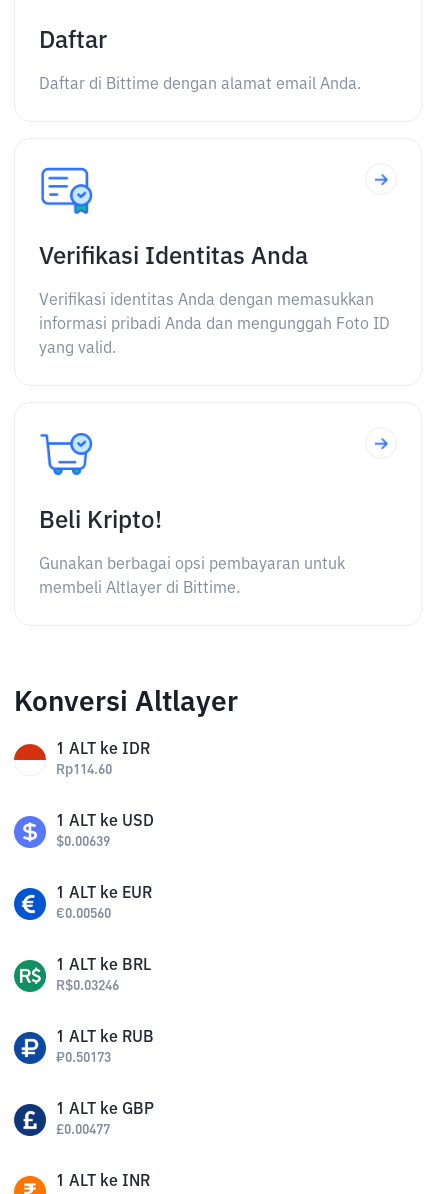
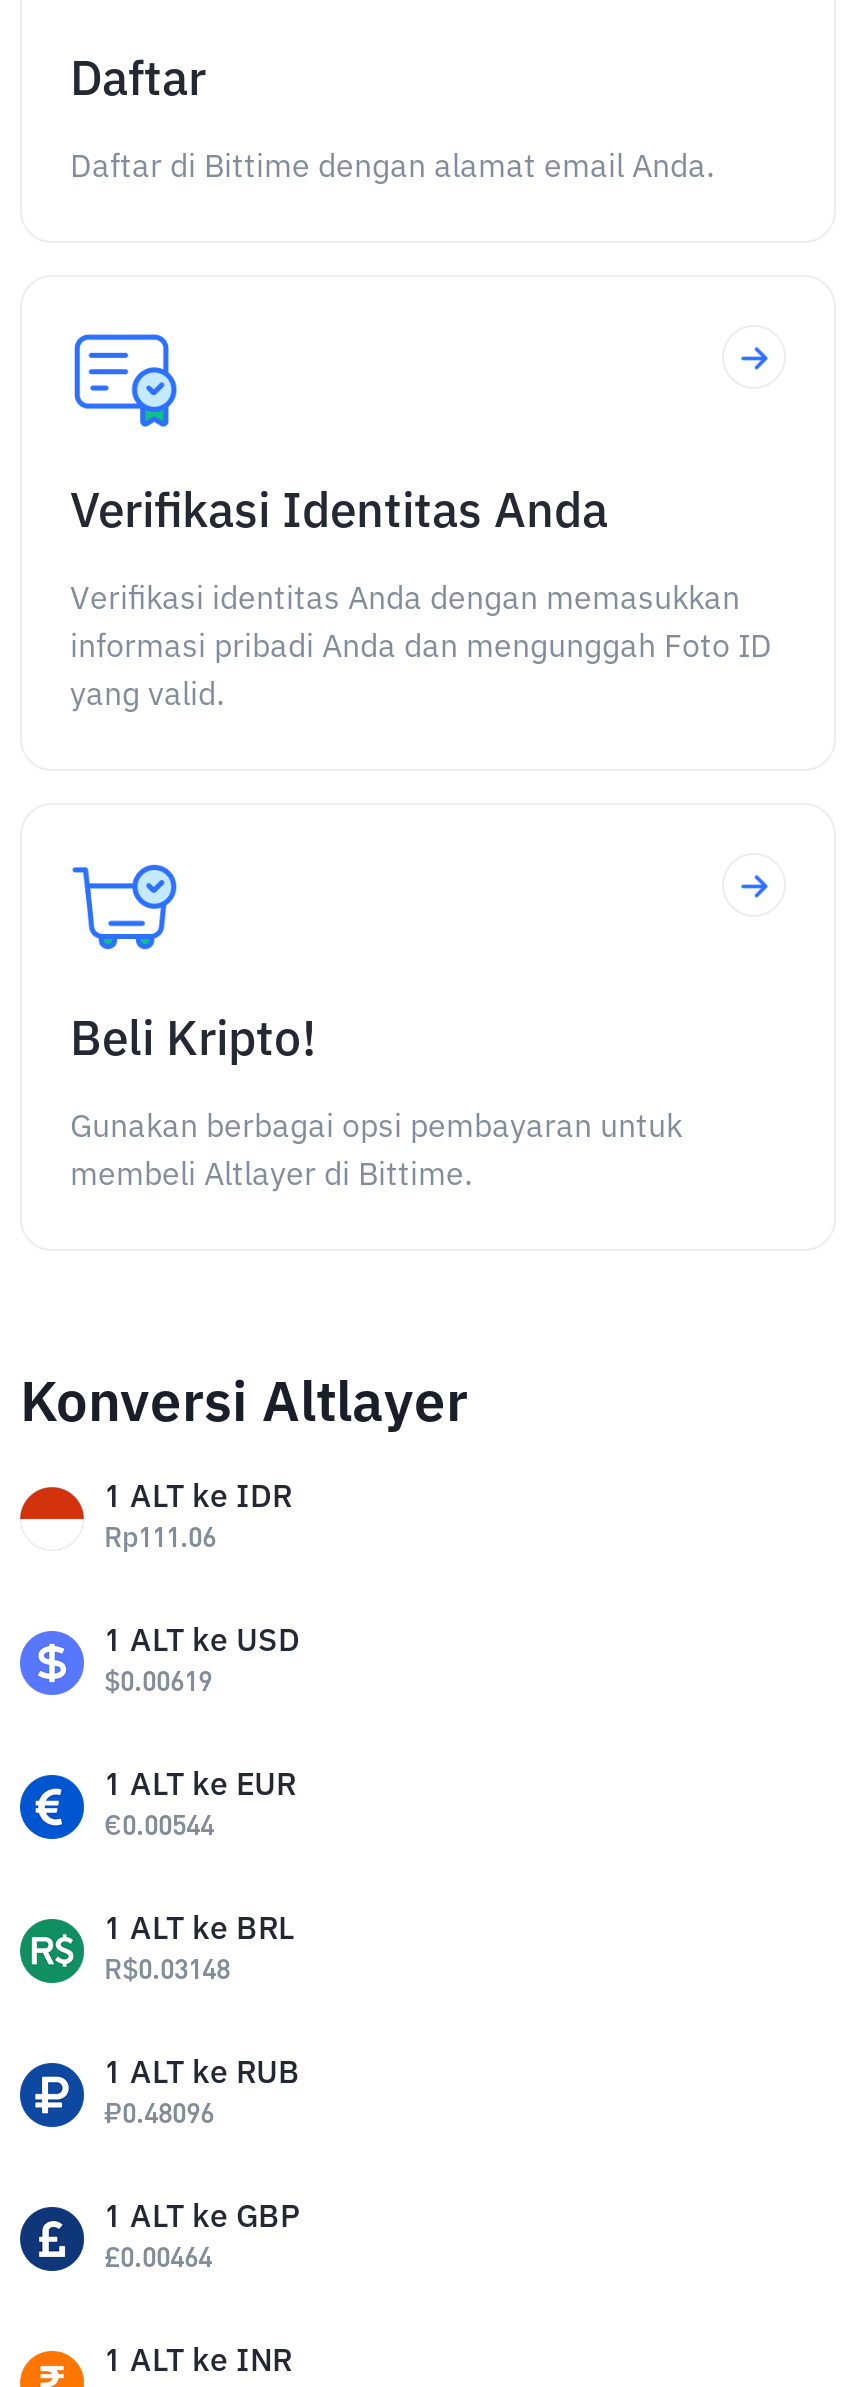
[56,763,112,777] Rp114.60 -> [104,1525,216,1553] Rp111.06
[56,835,110,849] $0.00639 -> [104,1669,212,1697] $0.00619
[56,907,111,921] €0.00560 -> [104,1813,214,1841] €0.00544
[56,979,119,993] R$0.03246 -> [104,1957,230,1985] R$0.03148
[56,1051,111,1065] ₽0.50173 -> [104,2101,214,2129] ₽0.48096
[56,1123,110,1137] £0.00477 -> [104,2245,212,2273] £0.00464

